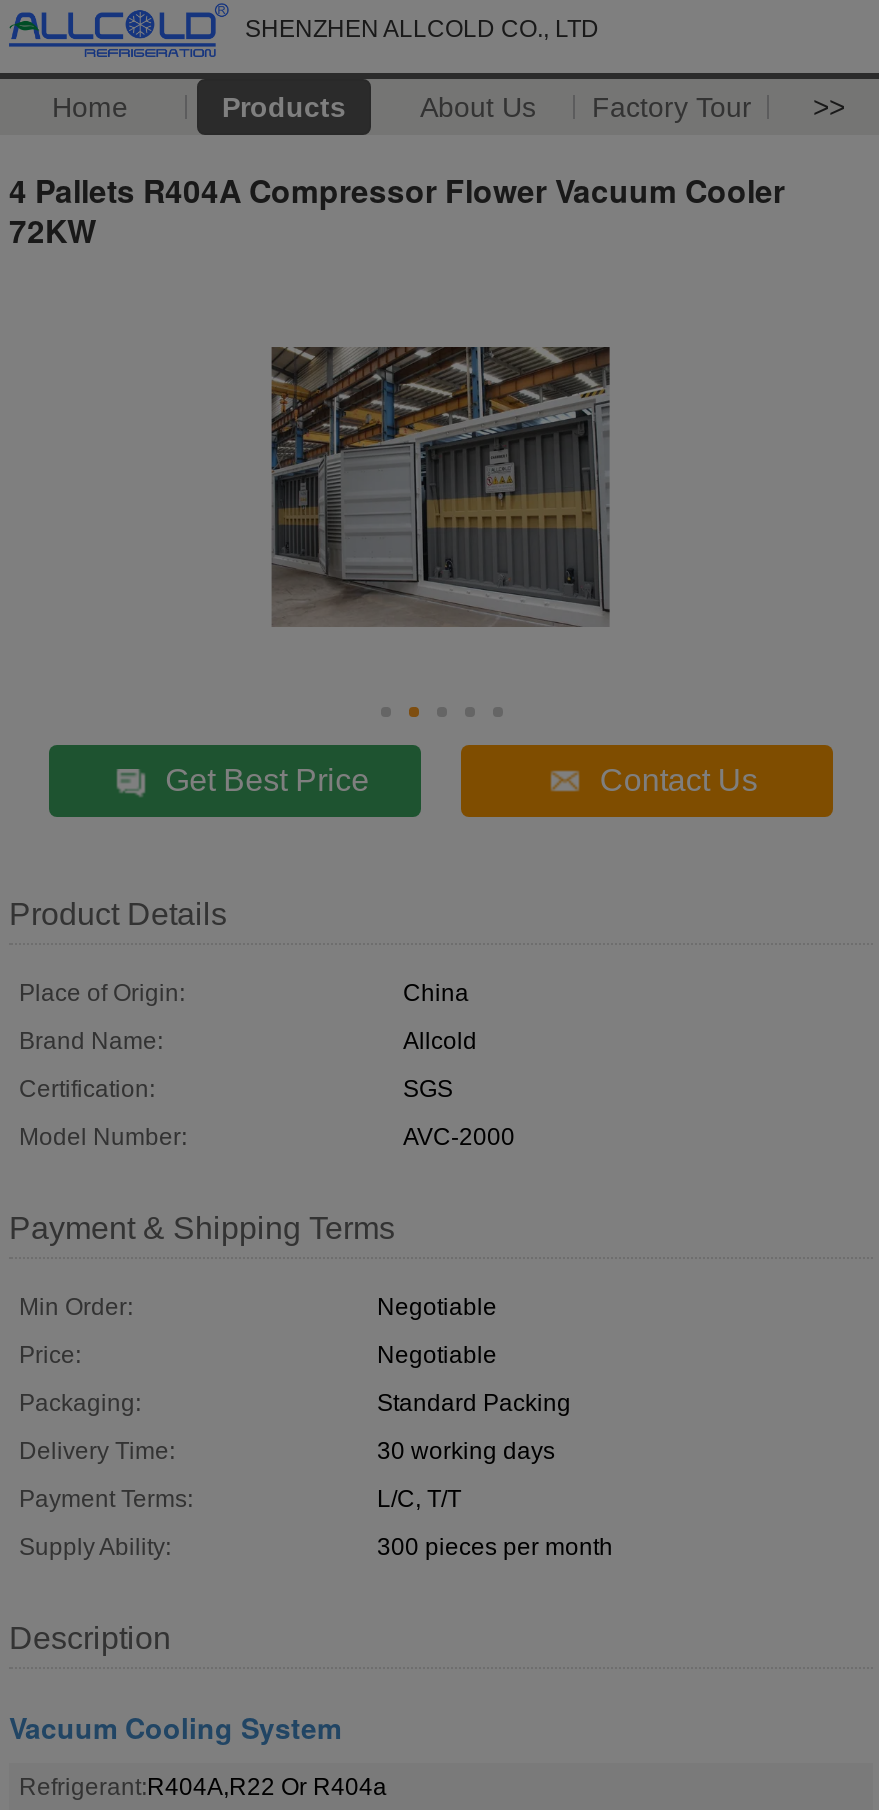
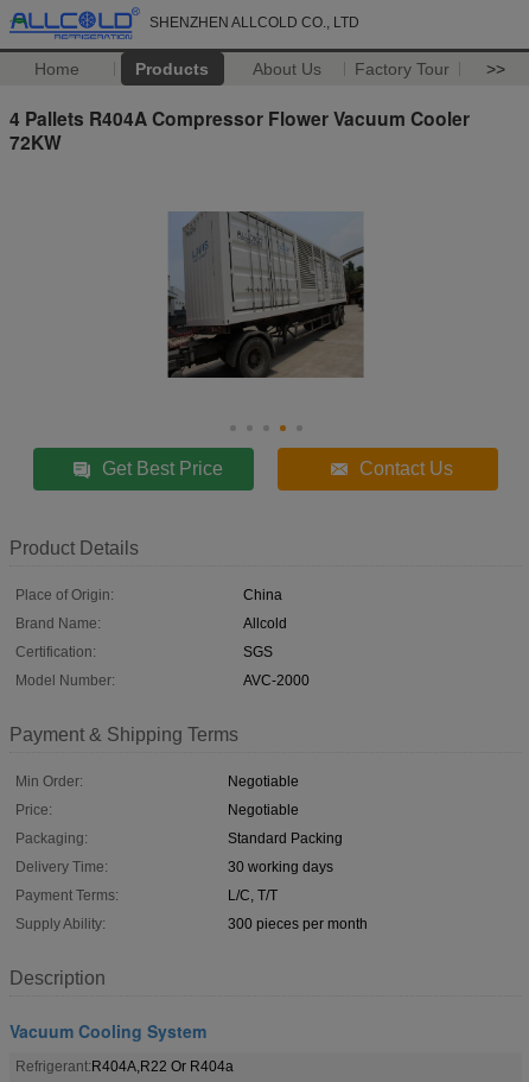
[269,345,613,627] [image] -> [165,211,365,379] [image]

